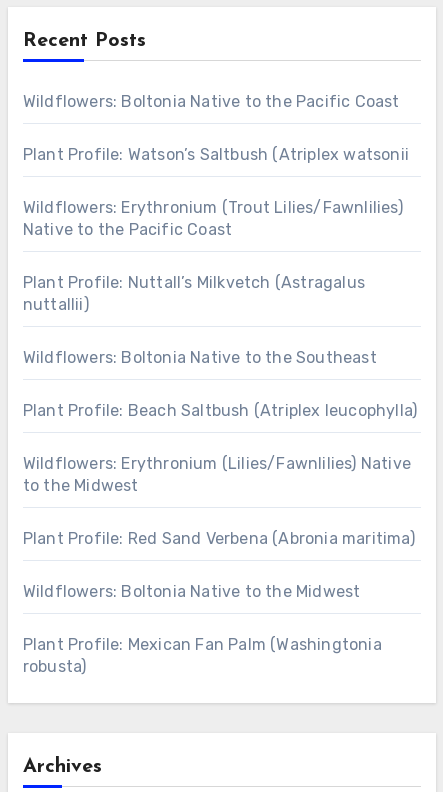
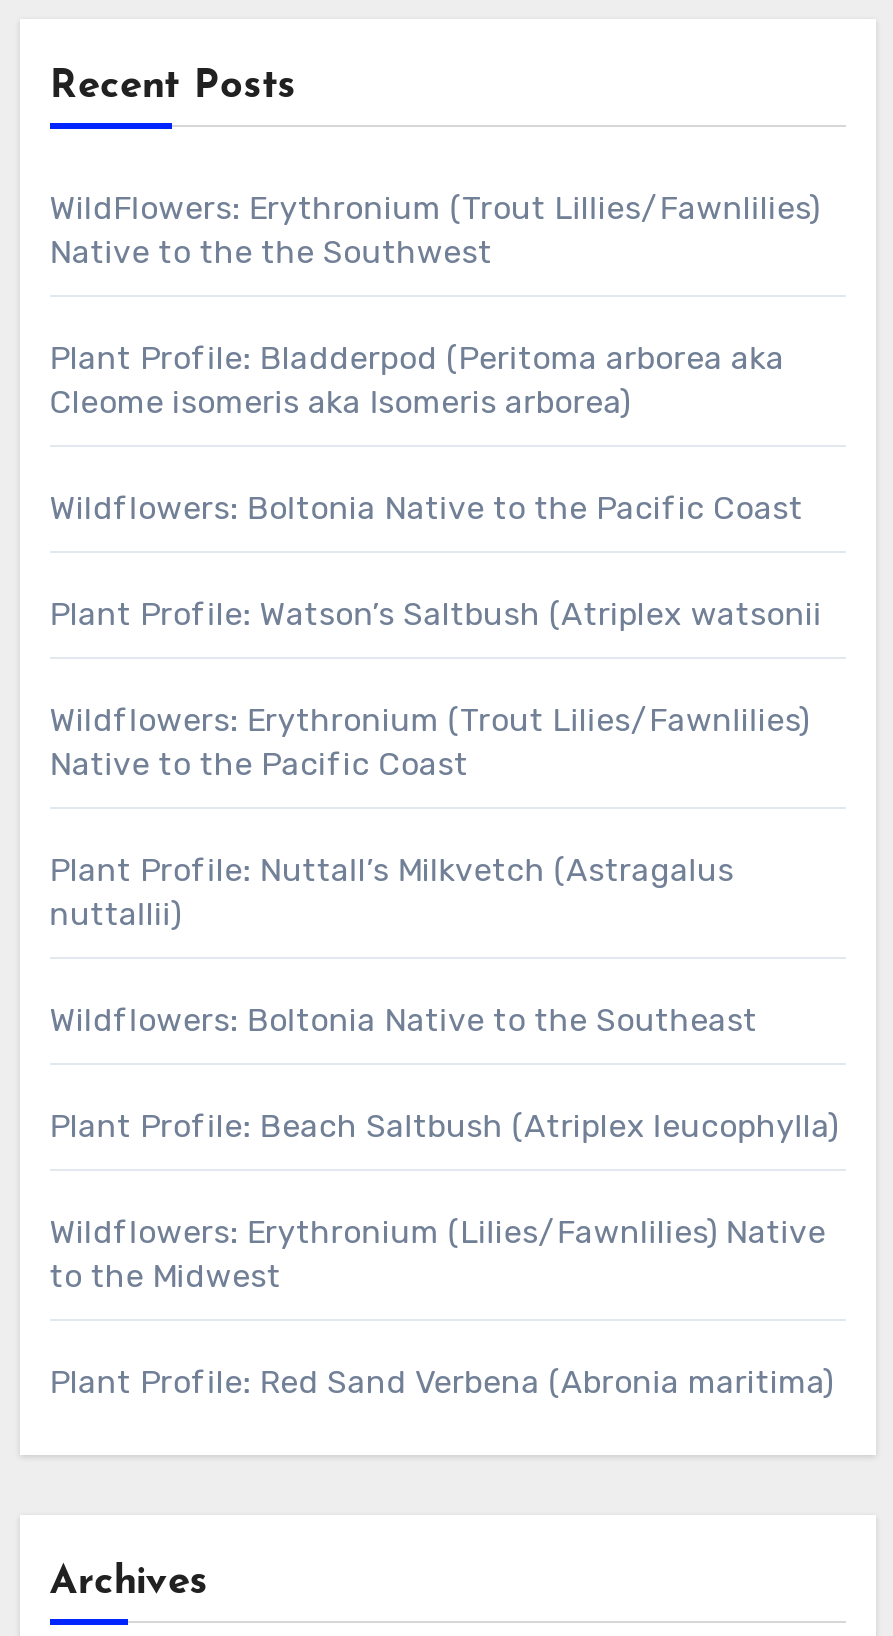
none -> [50,189,820,421] WildFlowers: Erythronium (Trout Lillies/Fawnlilies) | Native to the the Southwest | Plant Profile: Bladderpod (Peritoma arborea aka | Cleome isomeris aka Isomeris arborea)
moved [23,92,417,548] -> [50,489,838,1401]: Wildflowers: Boltonia Native to the Pacific Coast | Plant Profile: Watson’s Saltbush (Atriplex watsonii | Wildflowers: Erythronium (Trout Lilies/Fawnlilies) | ... | to the Midwest | Plant Profile: Red Sand Verbena (Abronia maritima)
[23,582,382,676] Wildflowers: Boltonia Native to the Midwest | Plant Profile: Mexican Fan Palm (Washingtonia | robusta) -> none

